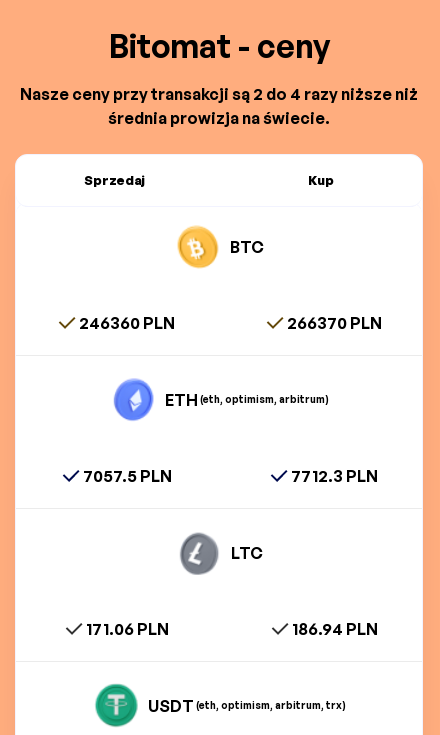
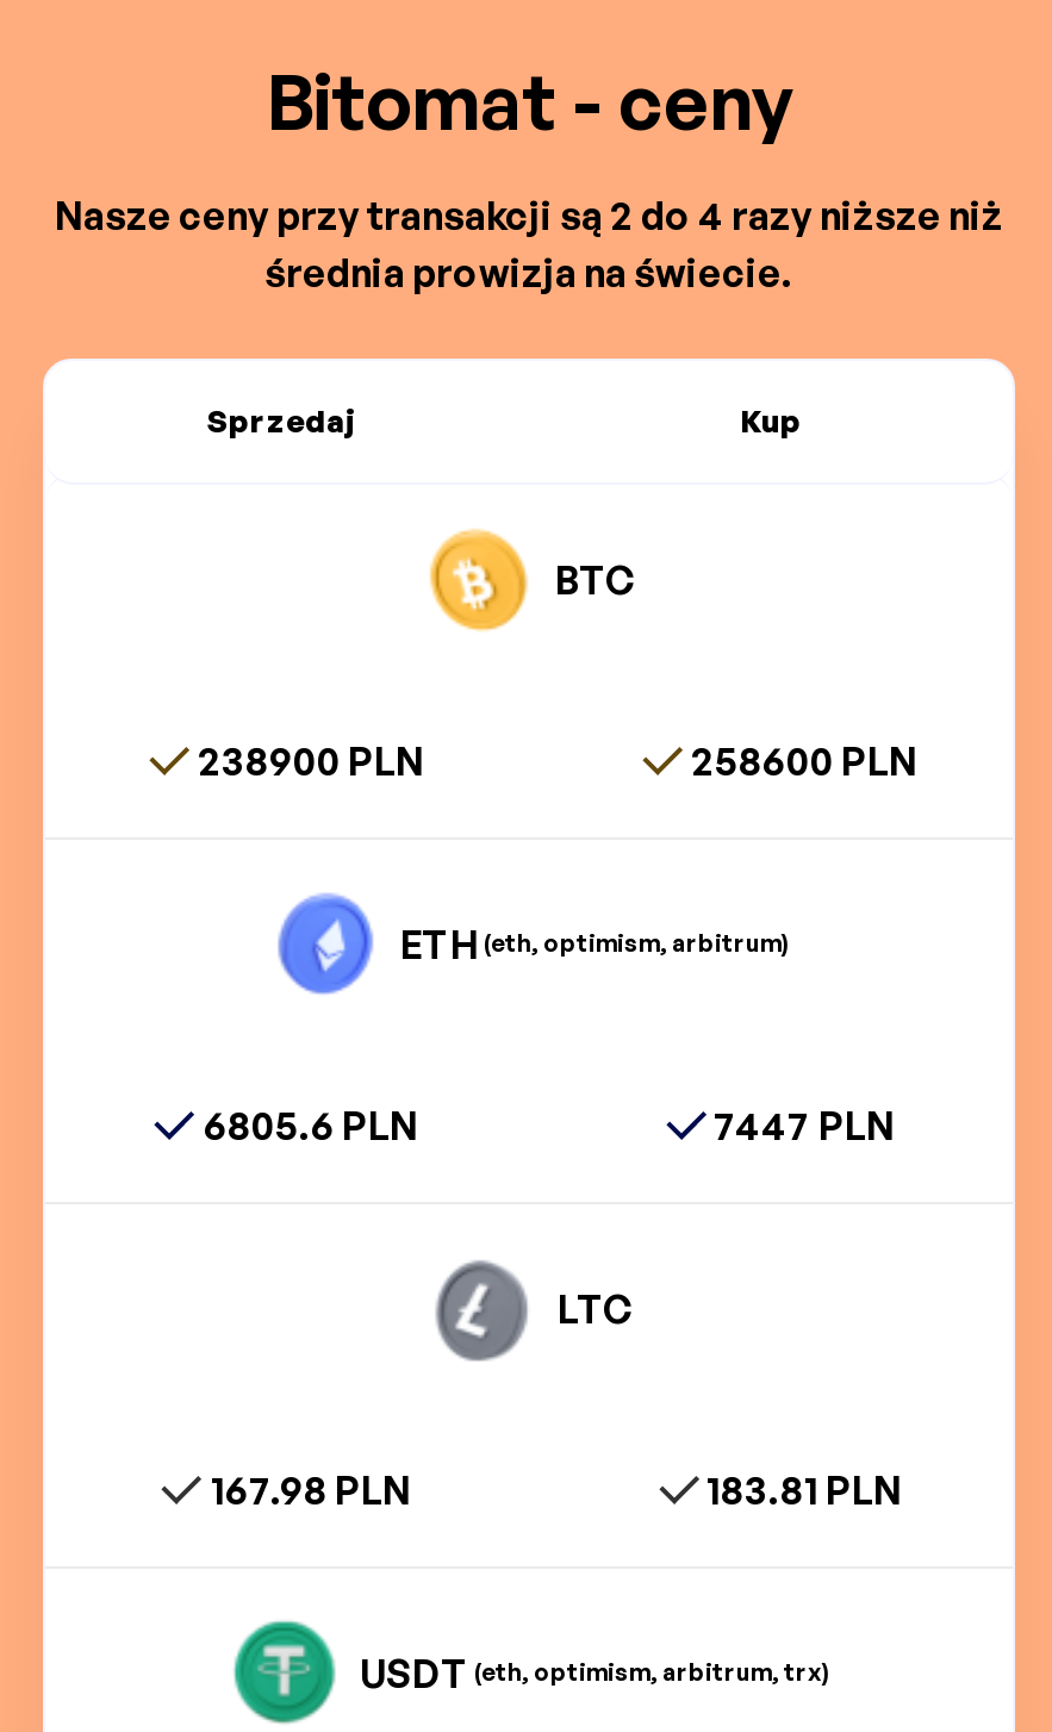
[79,313,175,333] 246360 PLN -> [198,737,424,785] 238900 PLN
[287,313,382,333] 266370 PLN -> [691,737,917,785] 258600 PLN
[83,466,172,486] 7057.5 PLN -> [204,1101,418,1149] 6805.6 PLN
[291,466,378,486] 7712.3 PLN -> [714,1101,895,1149] 7447 PLN
[86,619,169,639] 171.06 PLN -> [211,1466,411,1514] 167.98 PLN
[291,619,377,639] 186.94 PLN -> [706,1466,902,1514] 183.81 PLN

